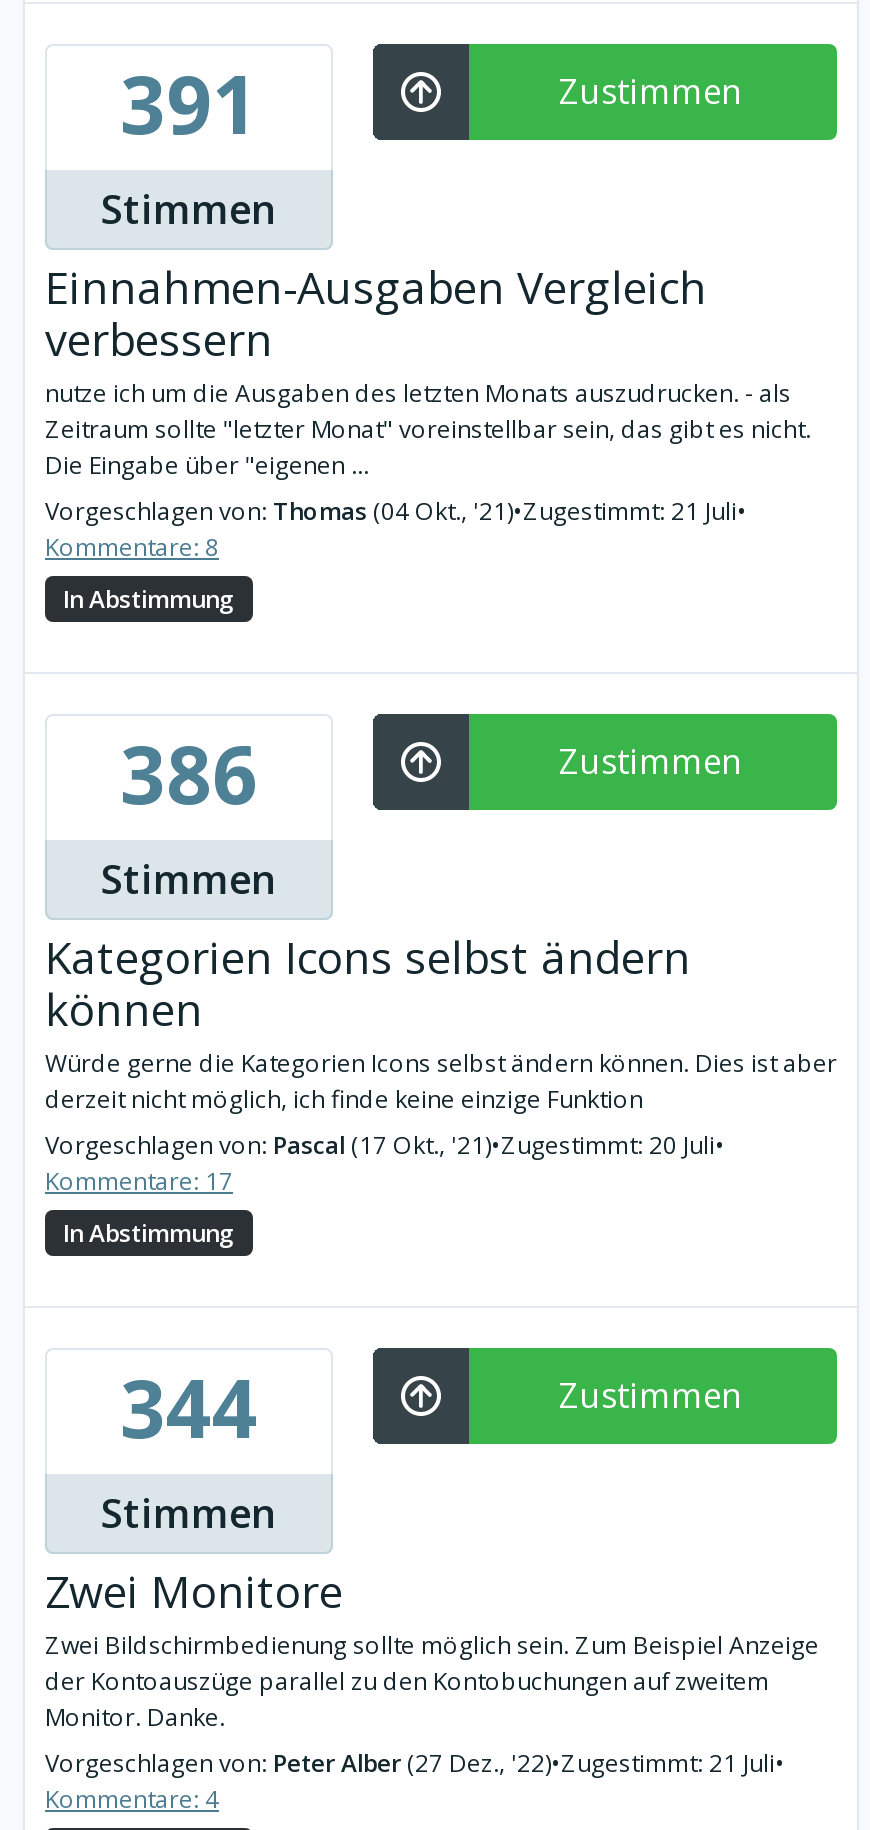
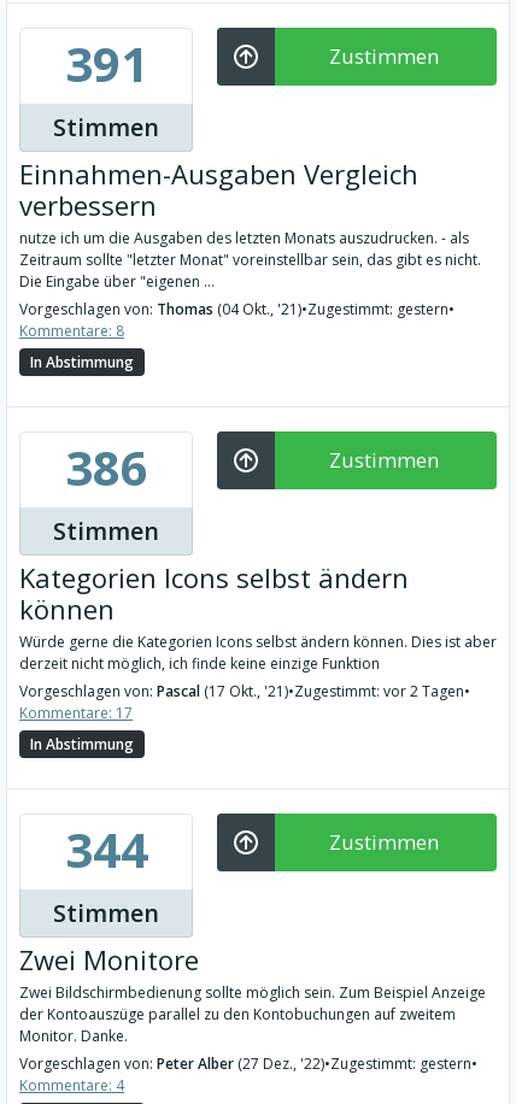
[45,494,747,528] Vorgeschlagen von: Thomas (04 Okt., '21) •Zugestimmt: 21 Juli• -> [19,299,455,319] Vorgeschlagen von: Thomas (04 Okt., '21) •Zugestimmt: gestern•
[45,1128,725,1162] Vorgeschlagen von: Pascal (17 Okt., '21) •Zugestimmt: 20 Juli• -> [19,681,470,701] Vorgeschlagen von: Pascal (17 Okt., '21) •Zugestimmt: vor 2 Tagen•
[45,1746,785,1780] Vorgeschlagen von: Peter Alber (27 Dez., '22)•Zugestimmt: 21 Juli• -> [19,1053,477,1074] Vorgeschlagen von: Peter Alber (27 Dez., '22)•Zugestimmt: gestern•

